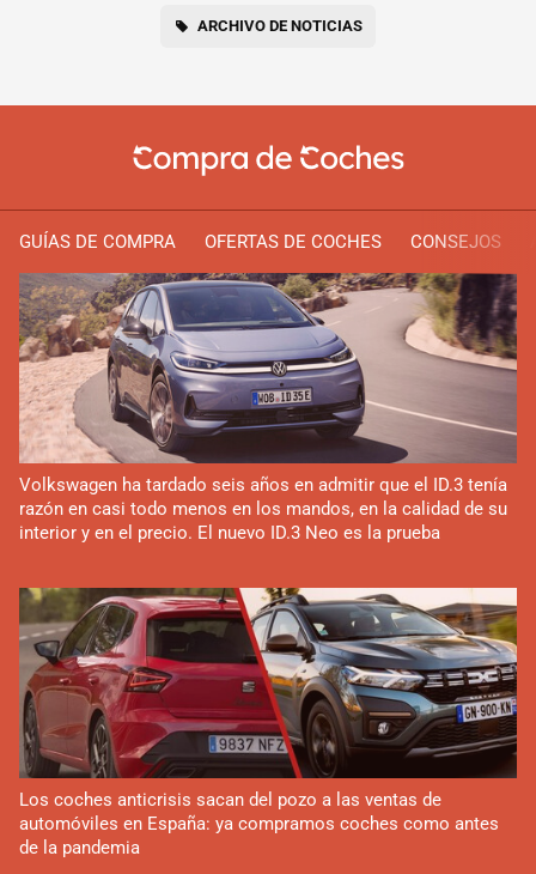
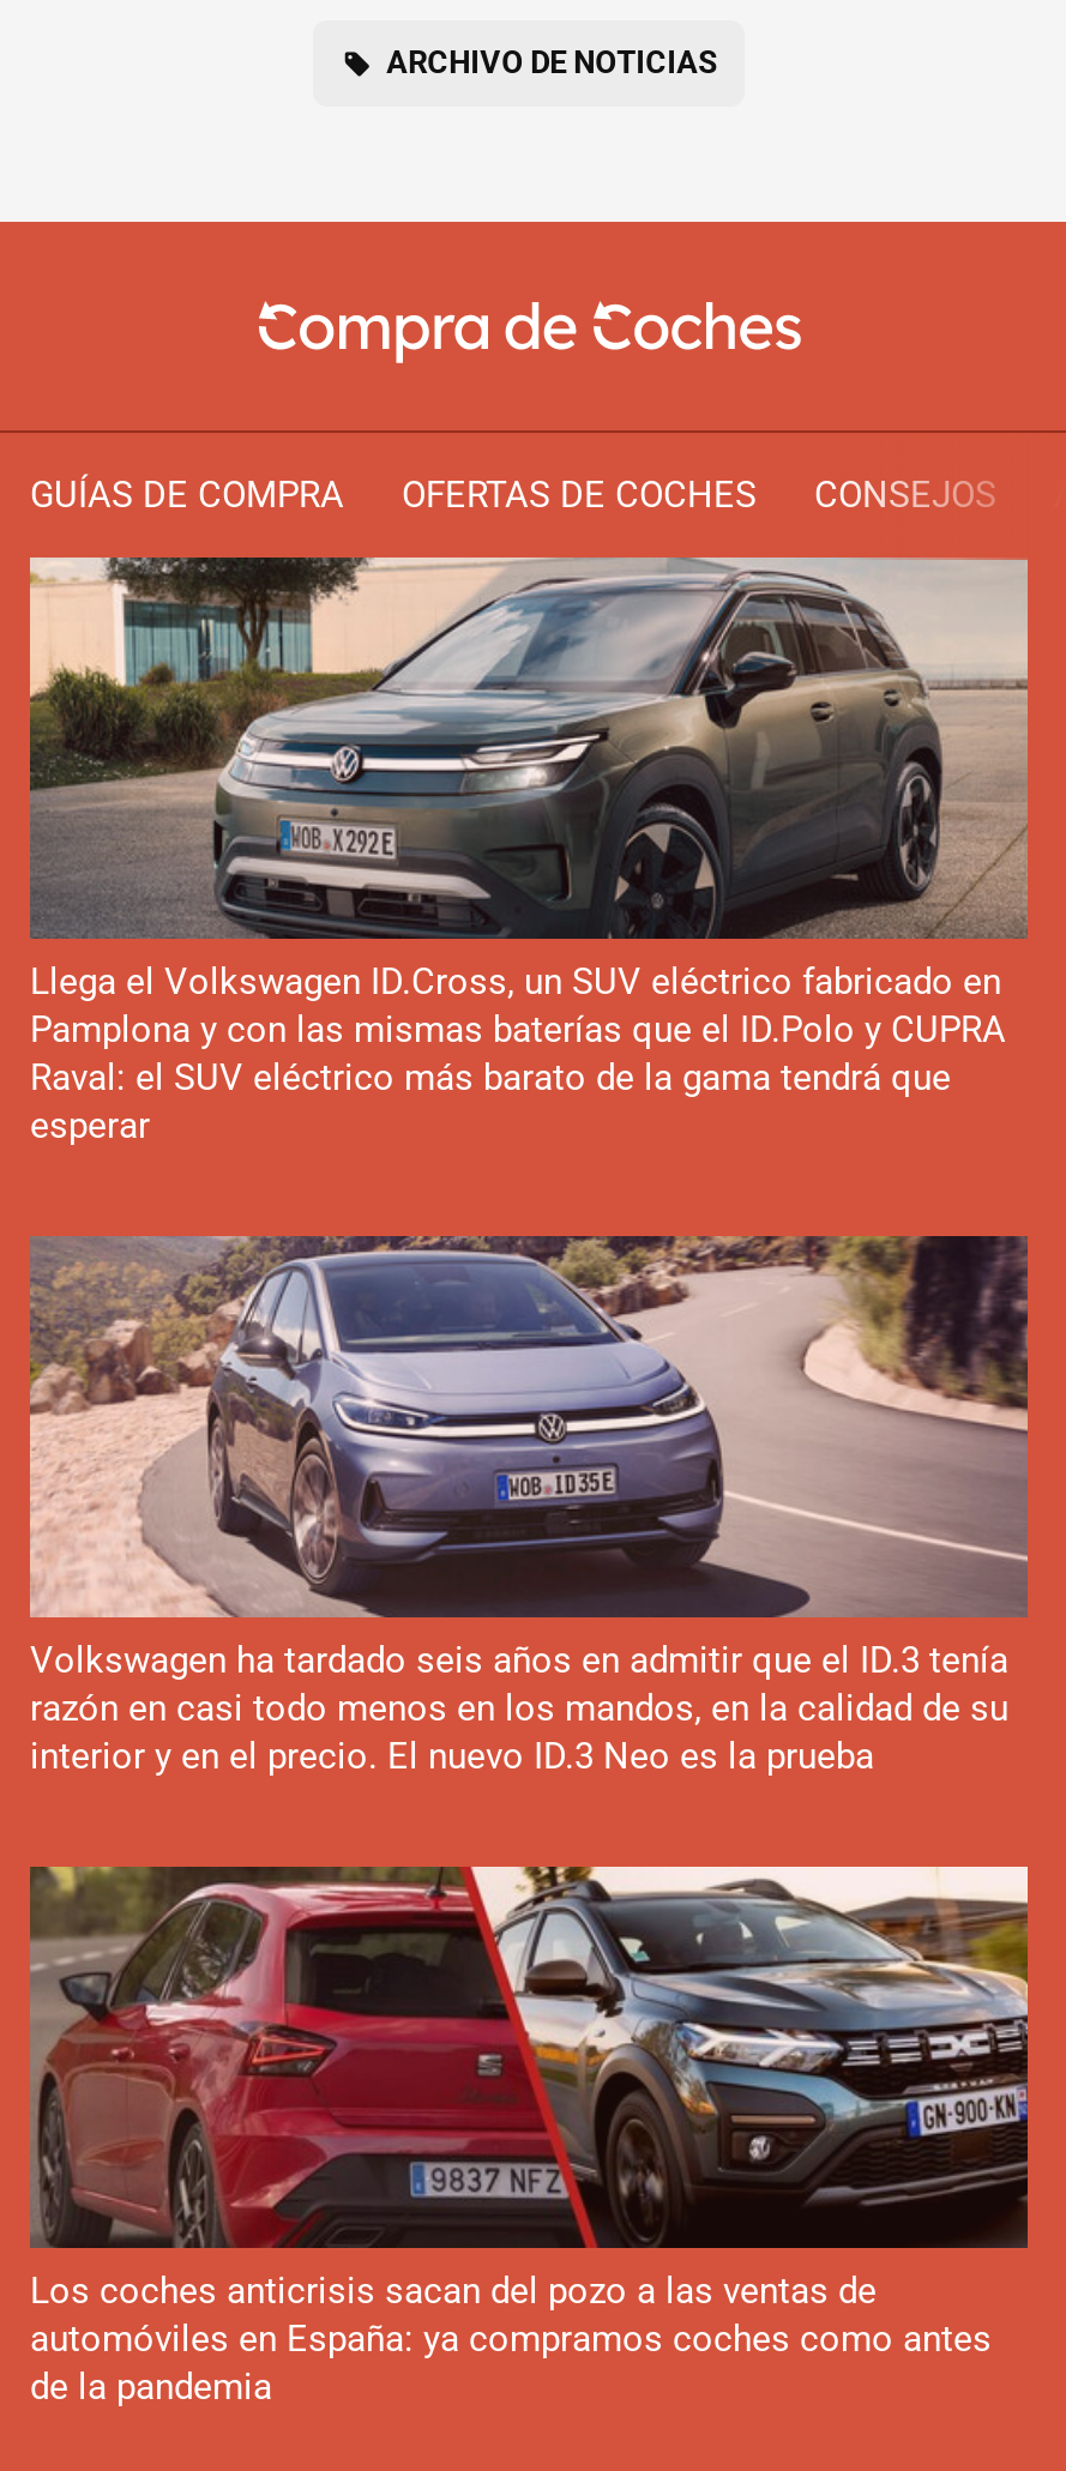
none -> [28,555,1030,1147] [image] | Llega el Volkswagen ID.Cross, un SUV eléctrico fabricado en | Pamplona y con las mismas baterías que el ID.Polo y CUPRA | Raval: el SUV eléctrico más barato de la gama tendrá que | esperar

